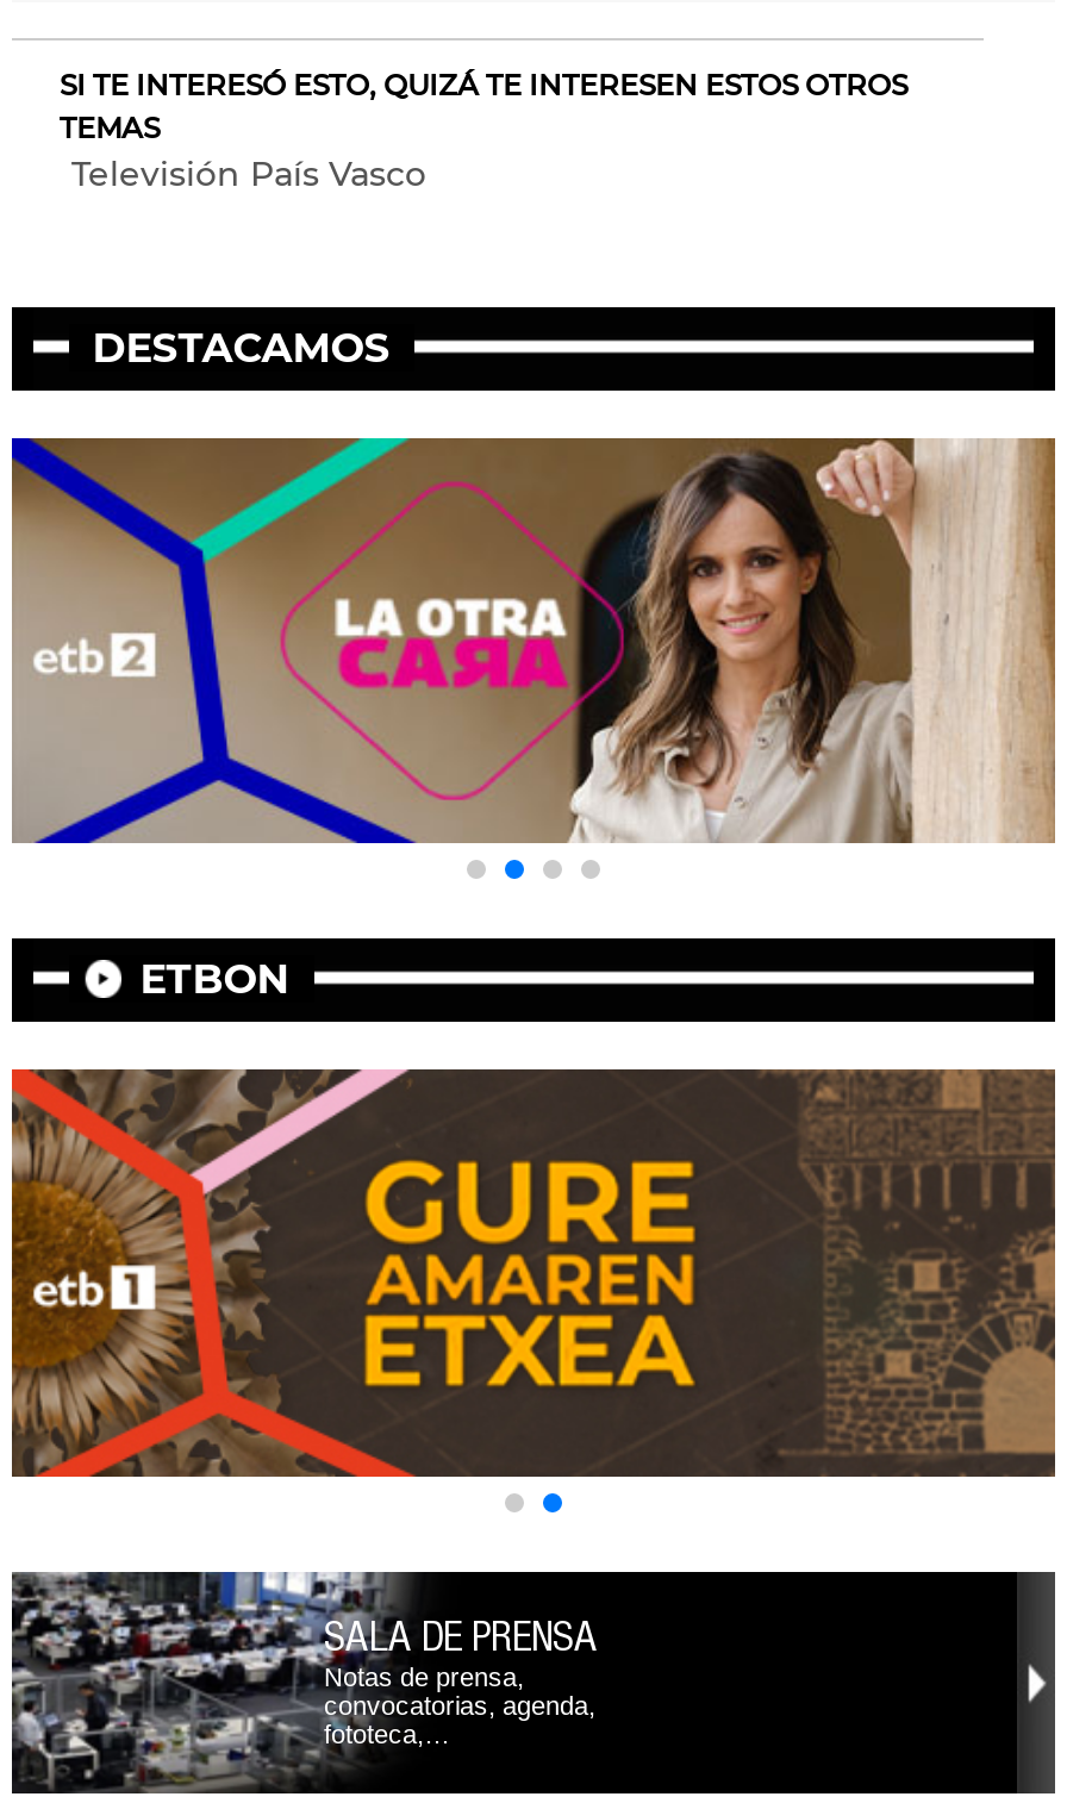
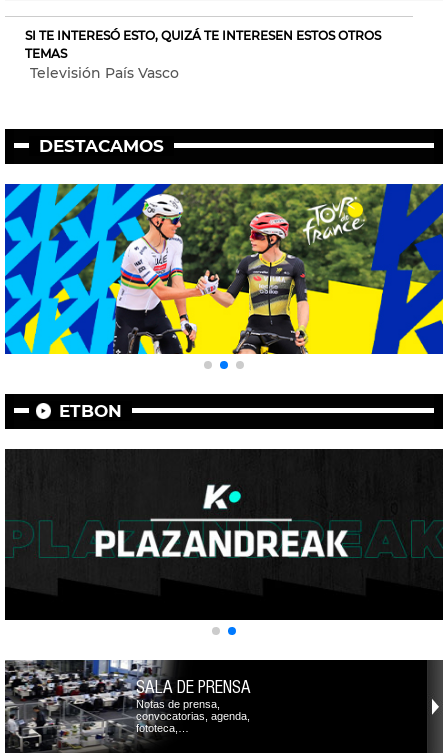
[10,436,1057,881] [image] -> [4,183,444,370] [image]
[10,1067,1057,1479] [image] -> [4,448,444,621] [image]

